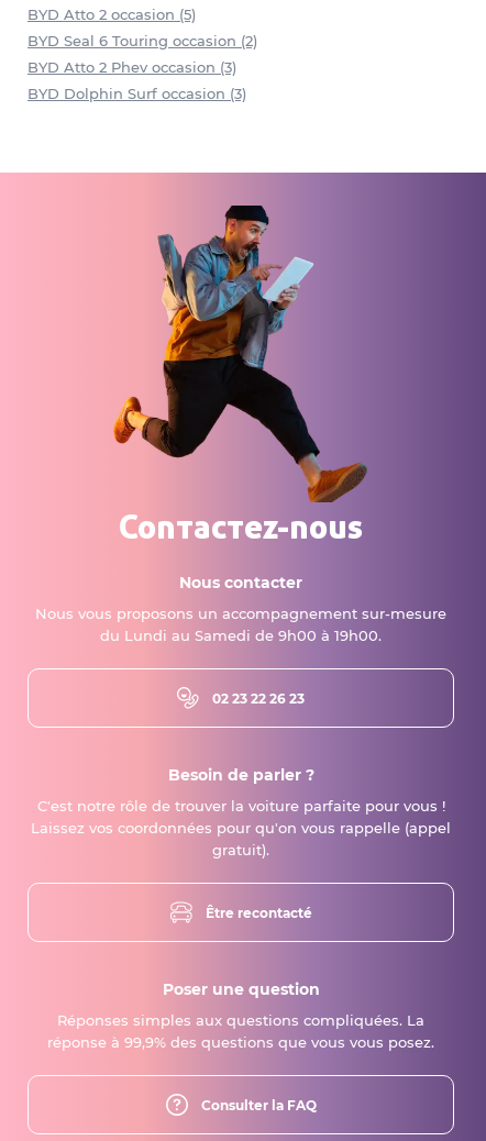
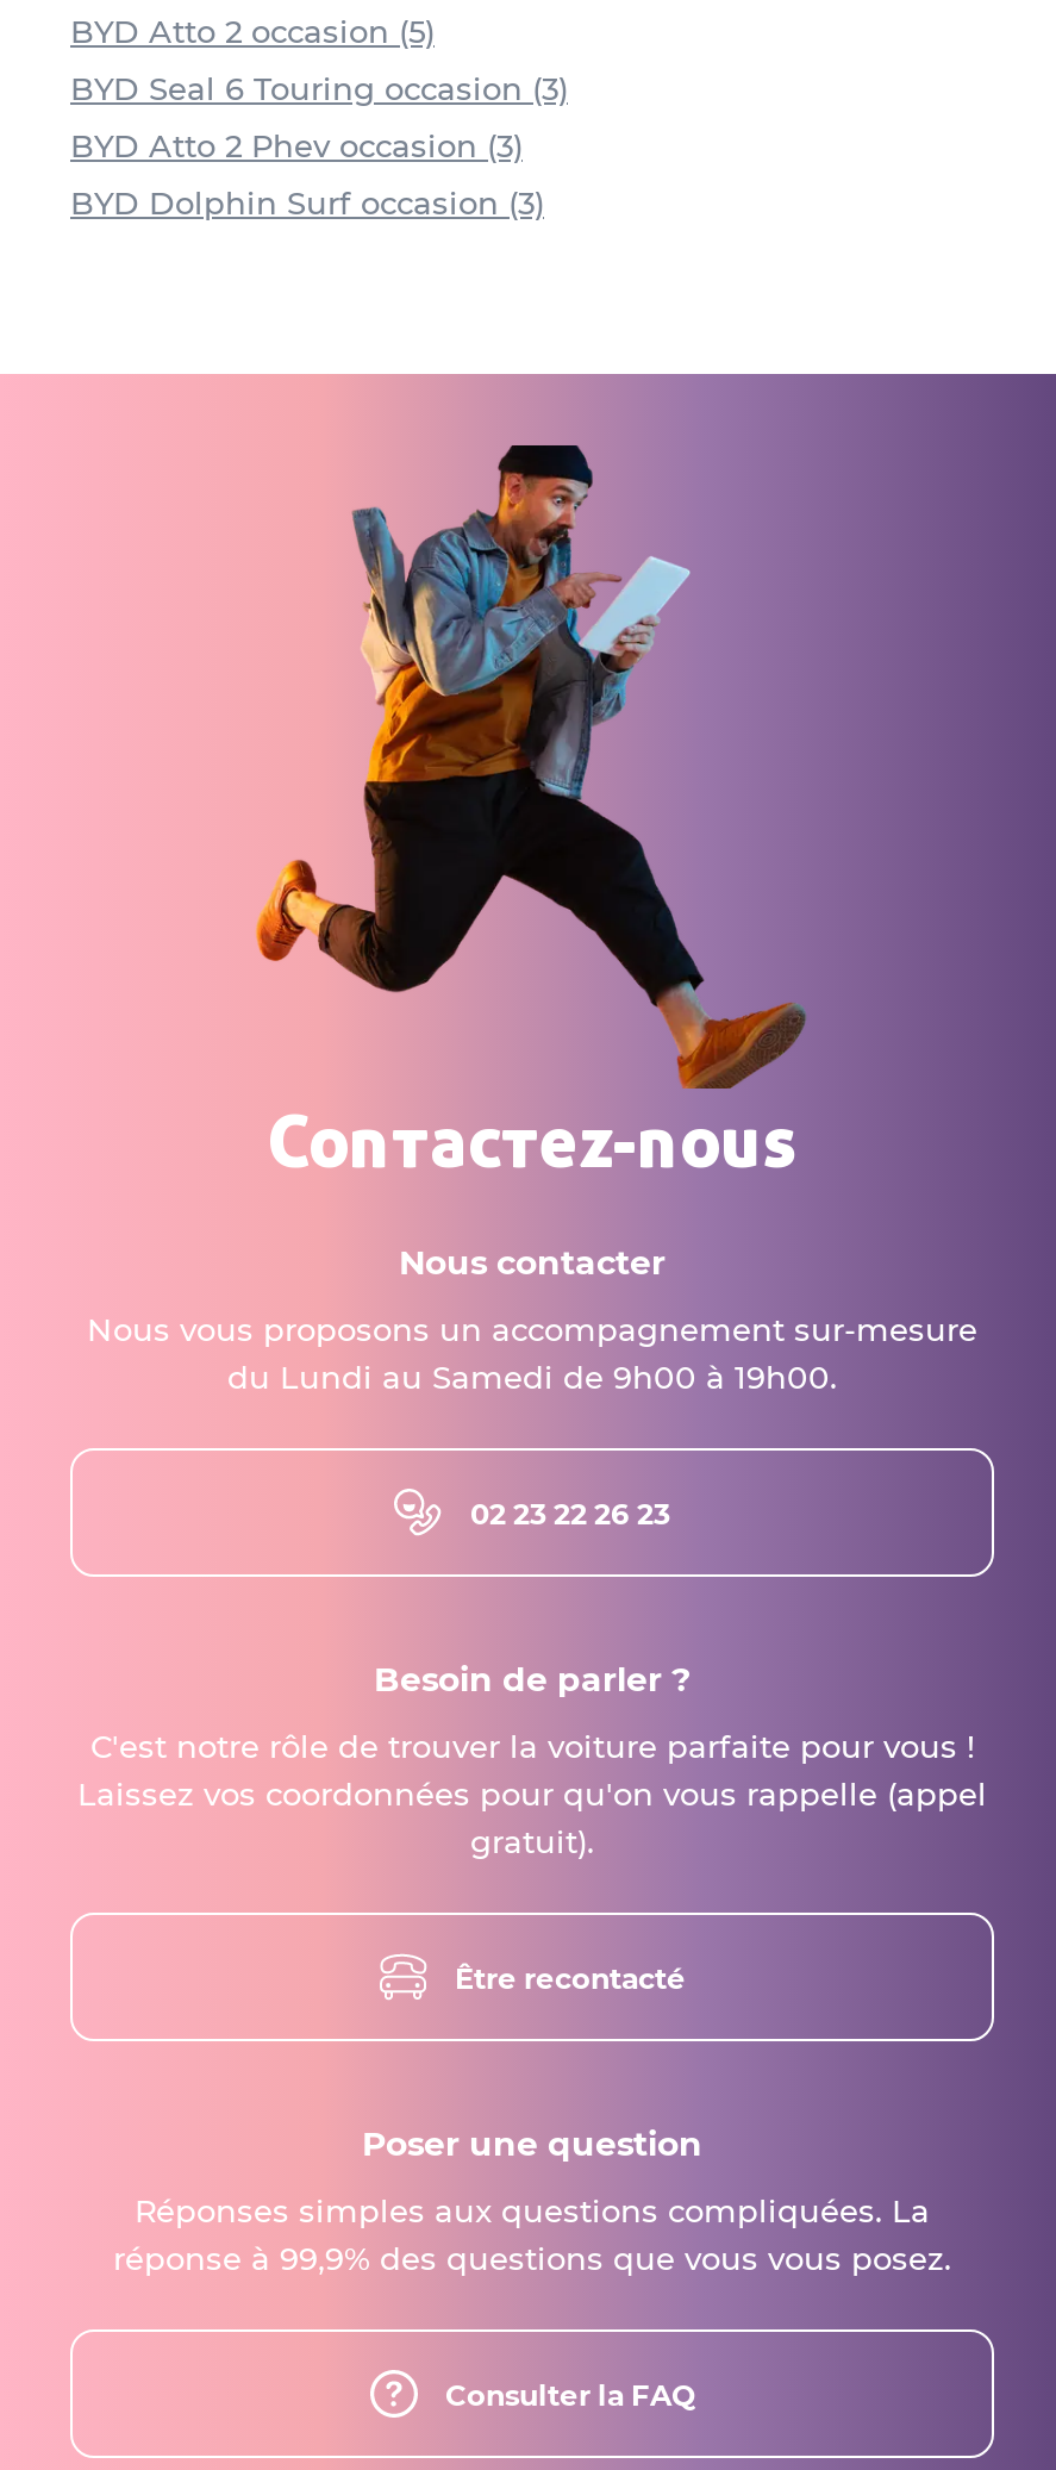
[27,32,257,49] BYD Seal 6 Touring occasion (2) -> [70,69,568,107] BYD Seal 6 Touring occasion (3)

